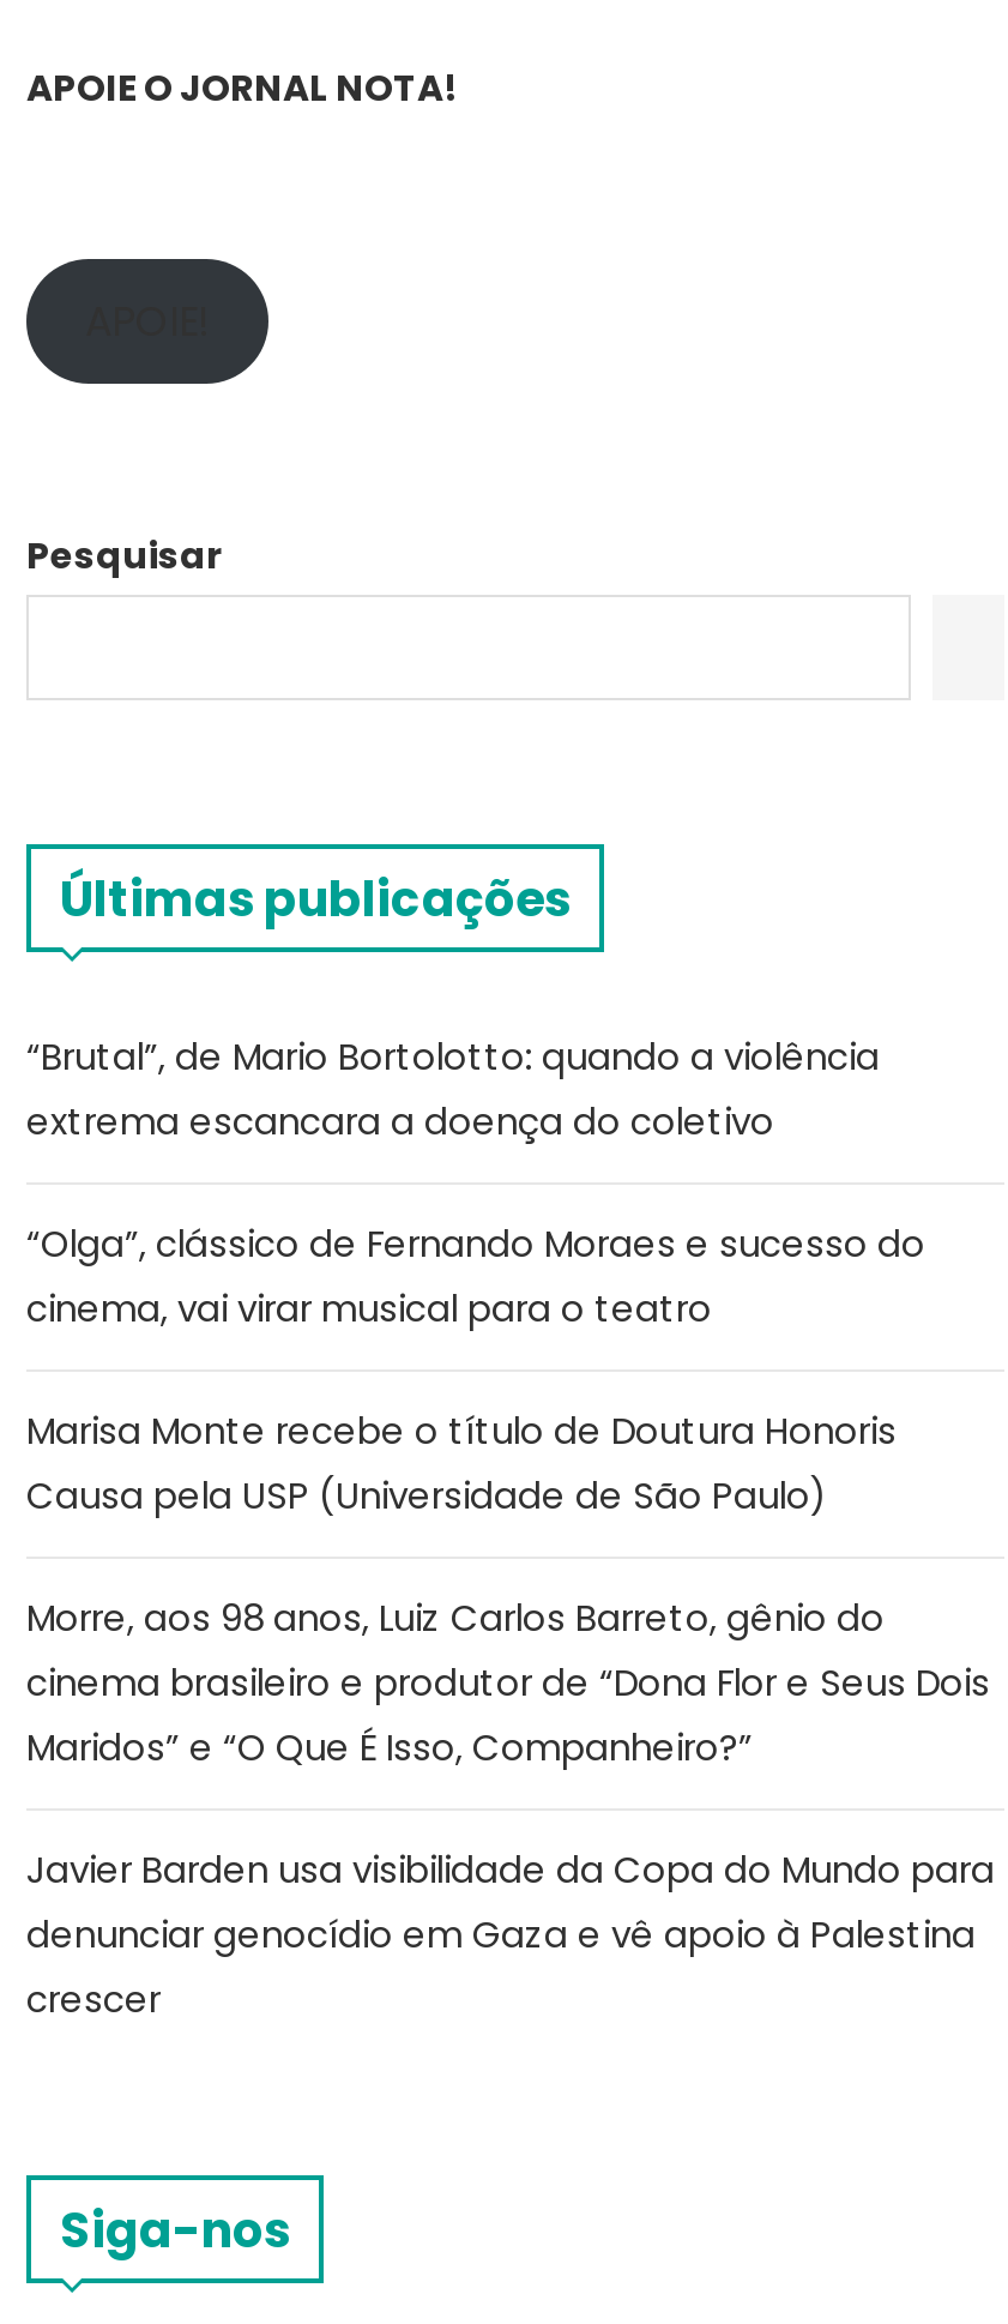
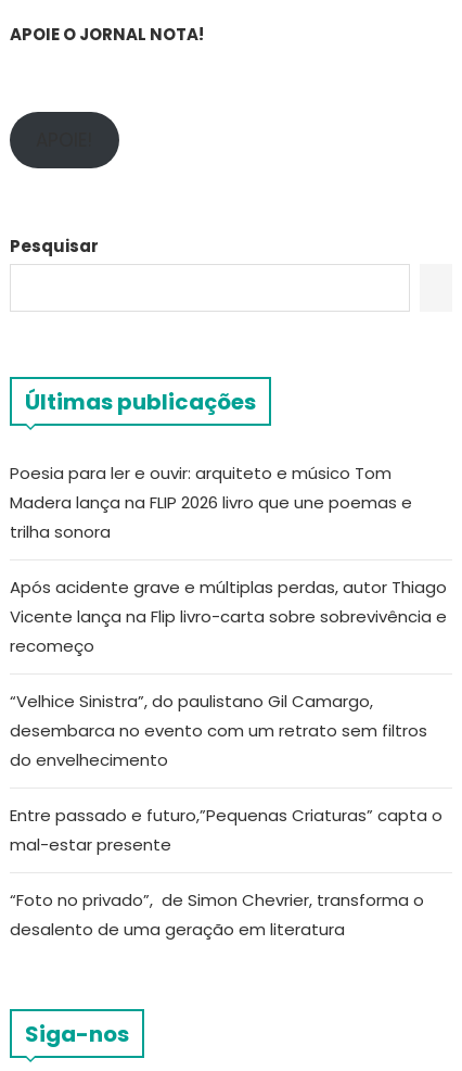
[26,1032,880,1147] “Brutal”, de Mario Bortolotto: quando a violência | extrema escancara a doença do coletivo -> [10,462,412,543] Poesia para ler e ouvir: arquiteto e músico Tom | Madera lança na FLIP 2026 livro que une poemas e | trilha sonora
[26,1219,925,1334] “Olga”, clássico de Fernando Moraes e sucesso do | cinema, vai virar musical para o teatro -> [10,576,447,657] Após acidente grave e múltiplas perdas, autor Thiago | Vicente lança na Flip livro-carta sobre sobrevivência e | recomeço
[26,1406,897,1521] Marisa Monte recebe o título de Doutura Honoris | Causa pela USP (Universidade de São Paulo) -> [10,690,427,771] “Velhice Sinistra”, do paulistano Gil Camargo, | desembarca no evento com um retrato sem filtros | do envelhecimento
[26,1593,990,1773] Morre, aos 98 anos, Luiz Carlos Barreto, gênio do | cinema brasileiro e produtor de “Dona Flor e Seus Dois | Maridos” e “O Que É Isso, Companheiro?” -> [10,804,442,856] Entre passado e futuro,”Pequenas Criaturas” capta o | mal-estar presente
[26,1845,995,2024] Javier Barden usa visibilidade da Copa do Mundo para | denunciar genocídio em Gaza e vê apoio à Palestina | crescer -> [10,889,424,941] “Foto no privado”, de Simon Chevrier, transforma o | desalento de uma geração em literatura

